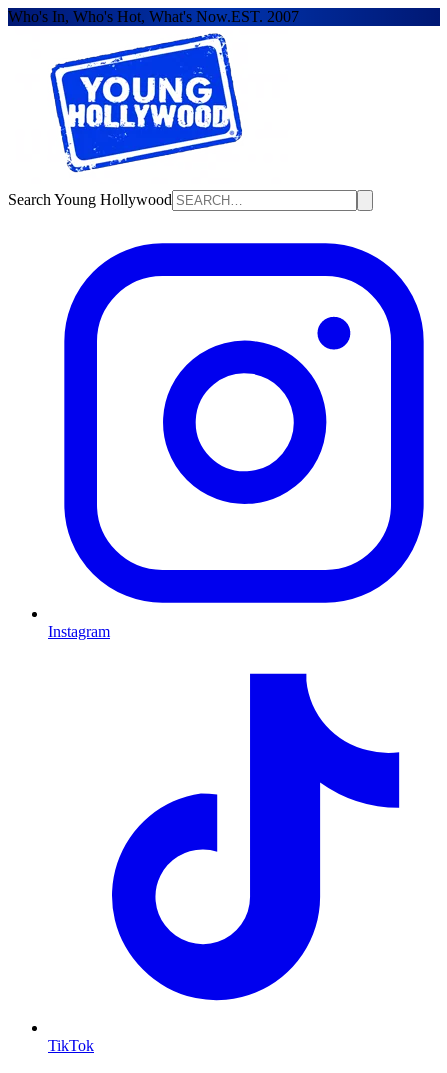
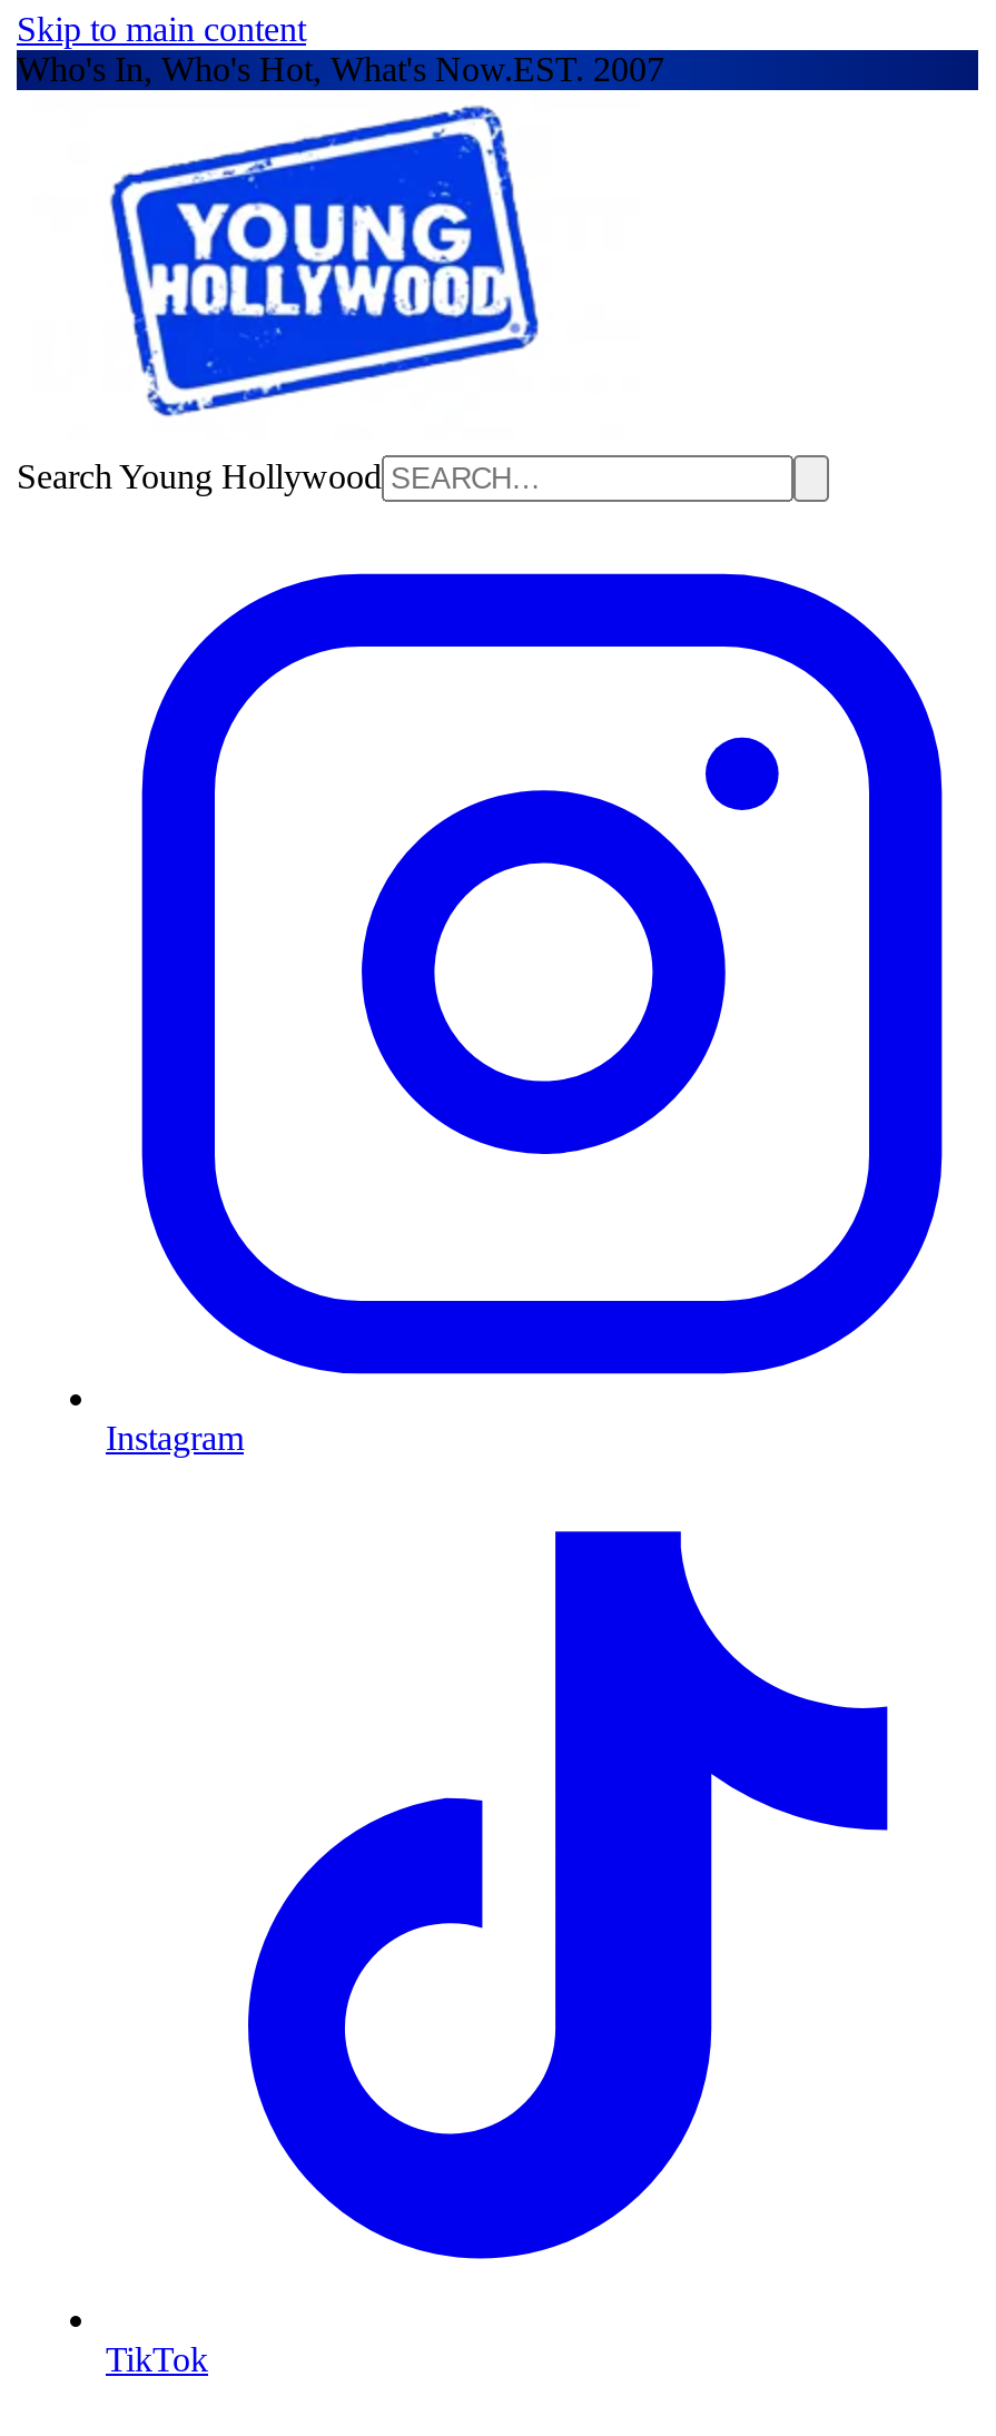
none -> [17,10,306,48] Skip to main content

